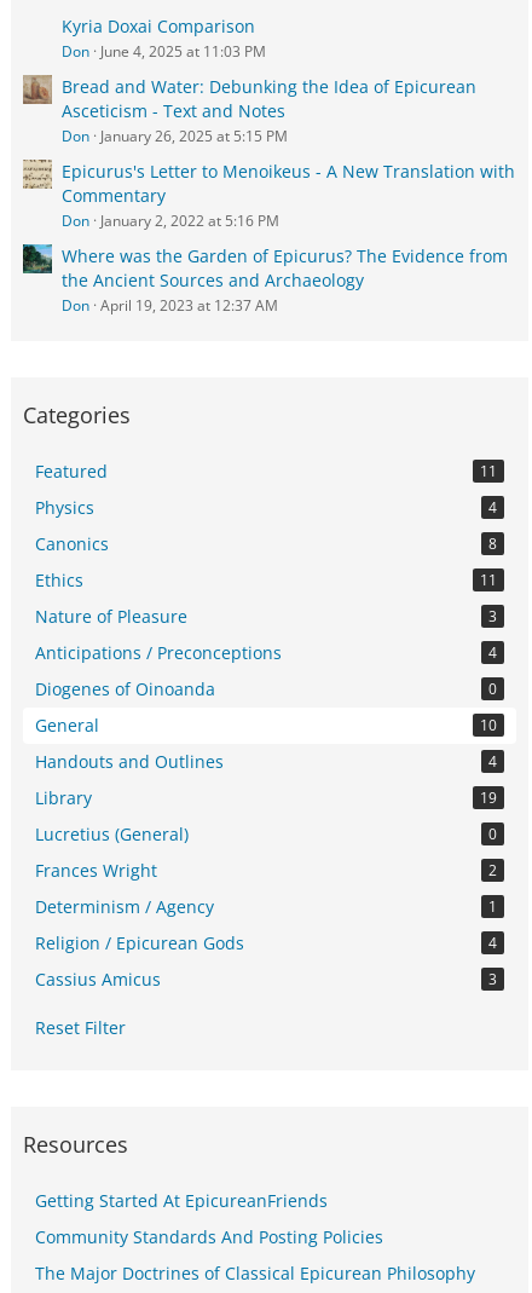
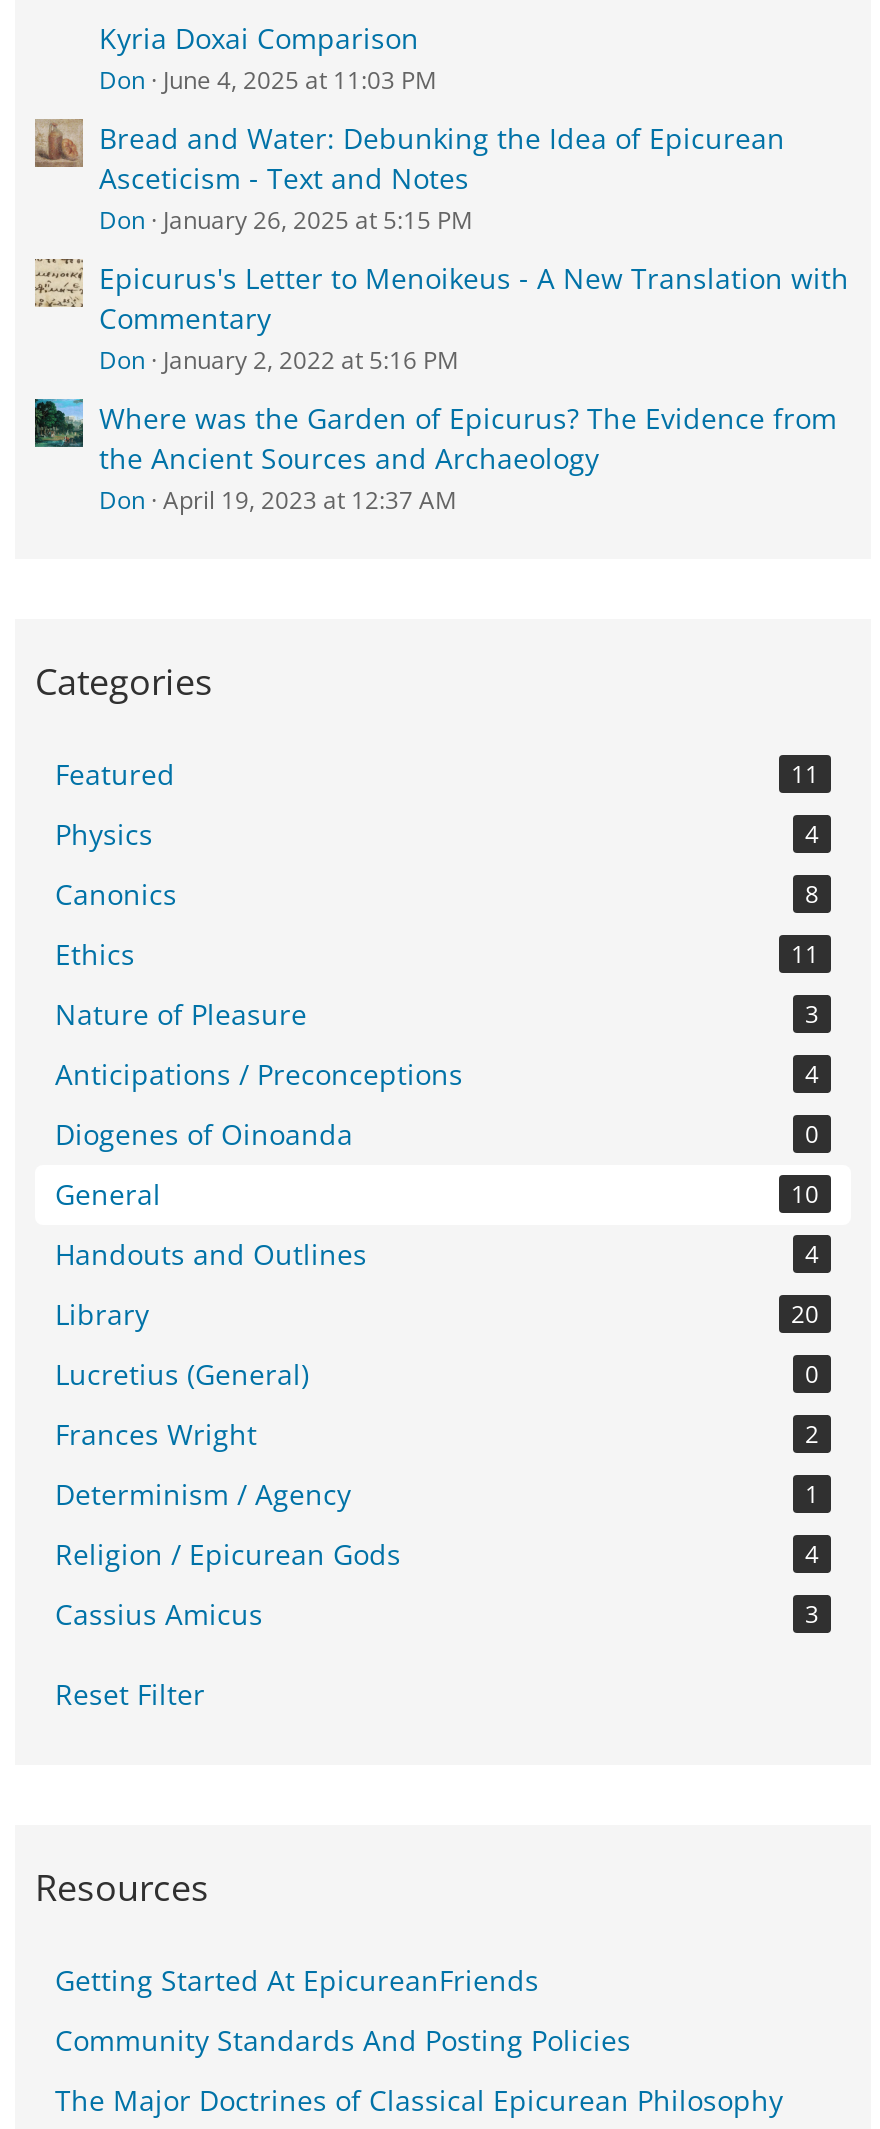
[480,787,497,808] 19 -> [791,1297,819,1331] 20

